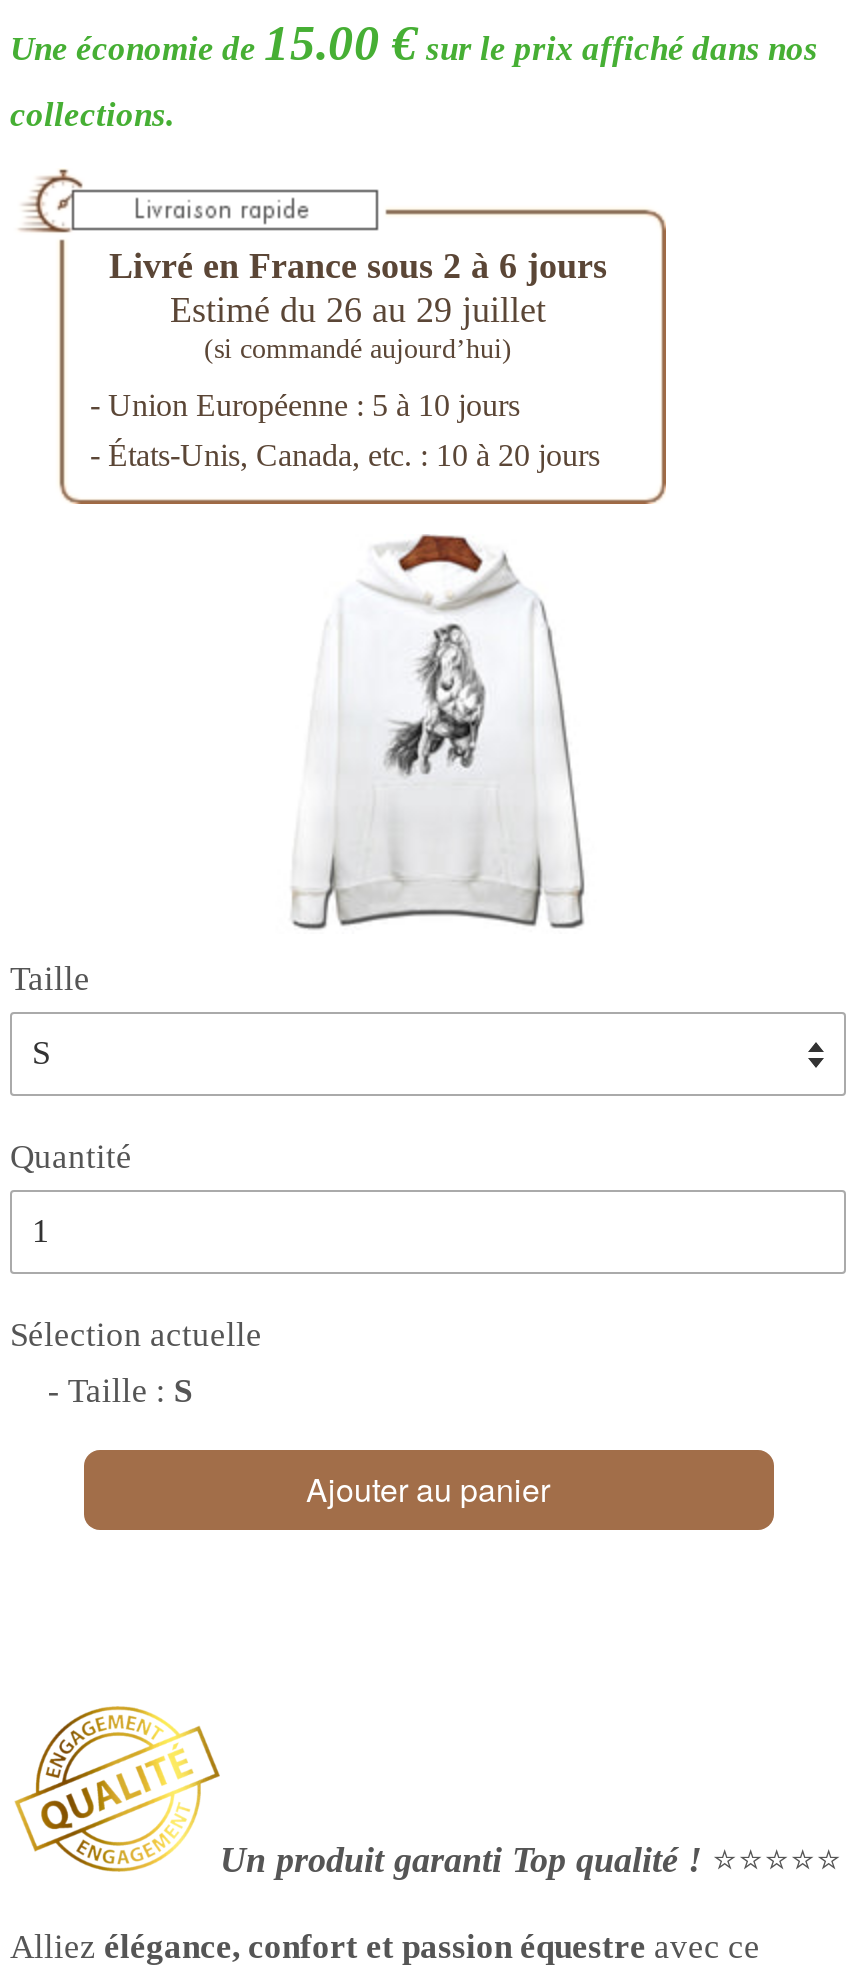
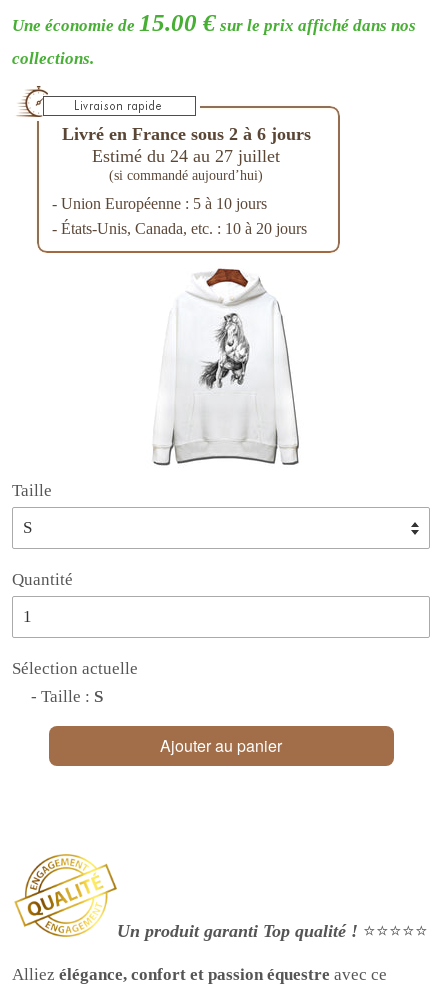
[170,290,546,330] Estimé du 26 au 29 juillet -> [92,146,280,166] Estimé du 24 au 27 juillet

